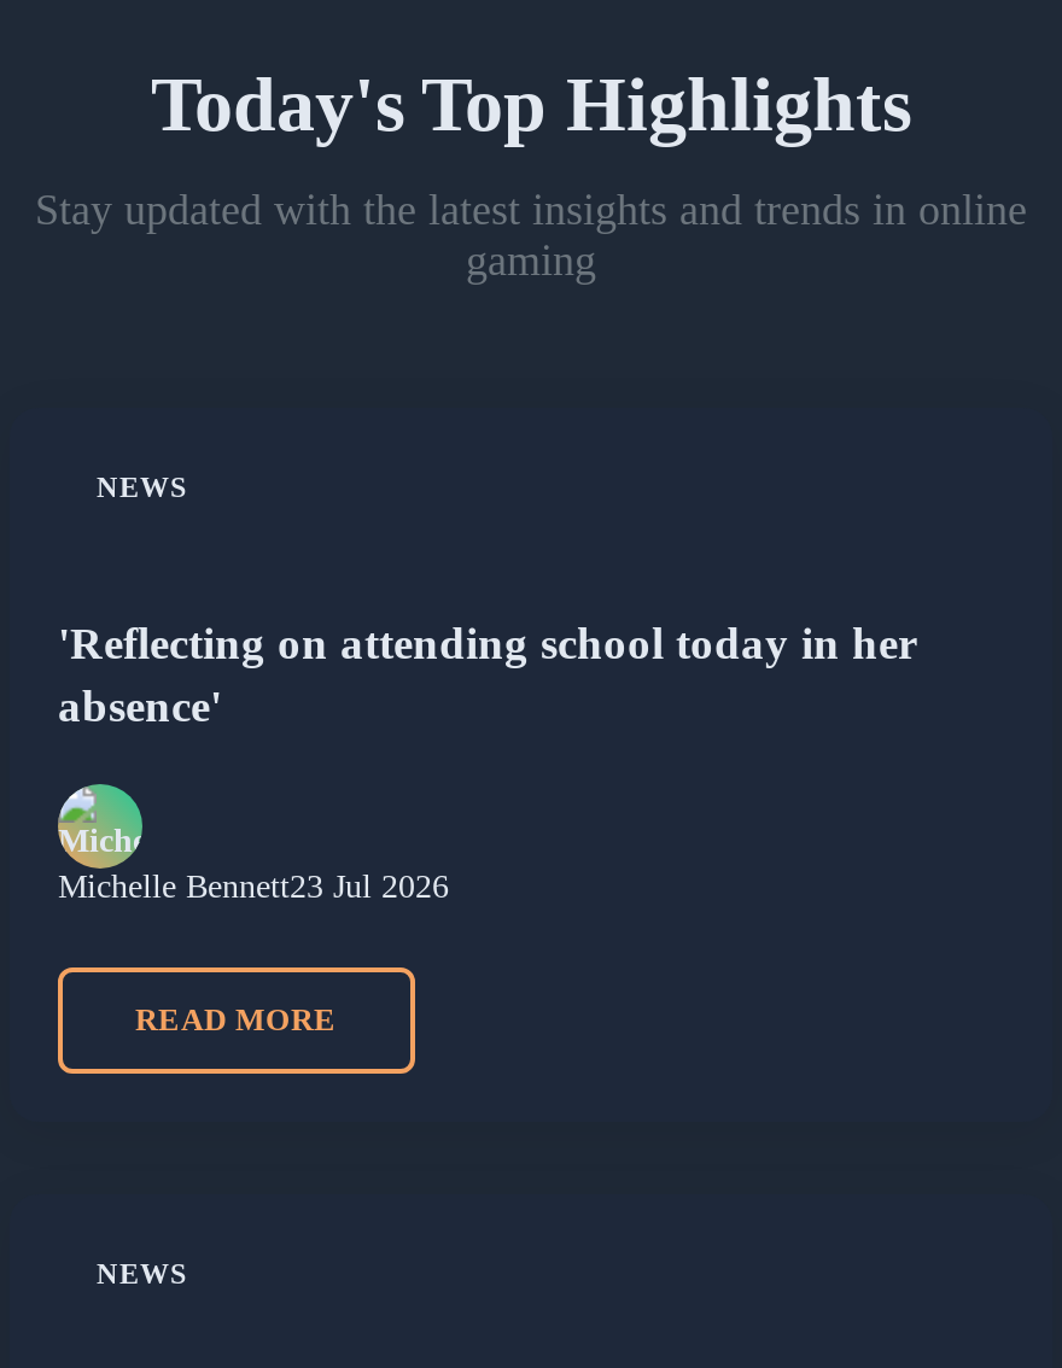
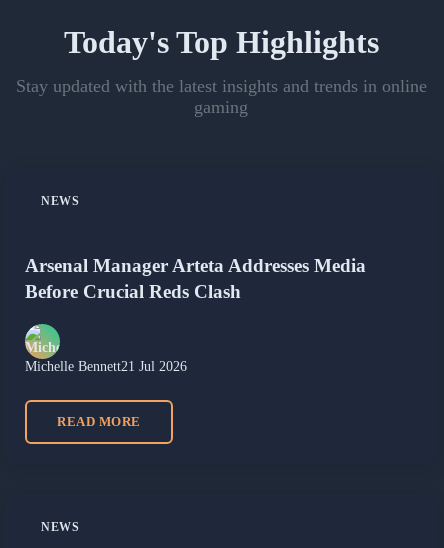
[58,618,917,732] 'Reflecting on attending school today in her | absence' -> [25,255,366,302] Arsenal Manager Arteta Addresses Media | Before Crucial Reds Clash
[58,869,449,905] Michelle Bennett23 Jul 2026 -> [25,359,187,374] Michelle Bennett21 Jul 2026

